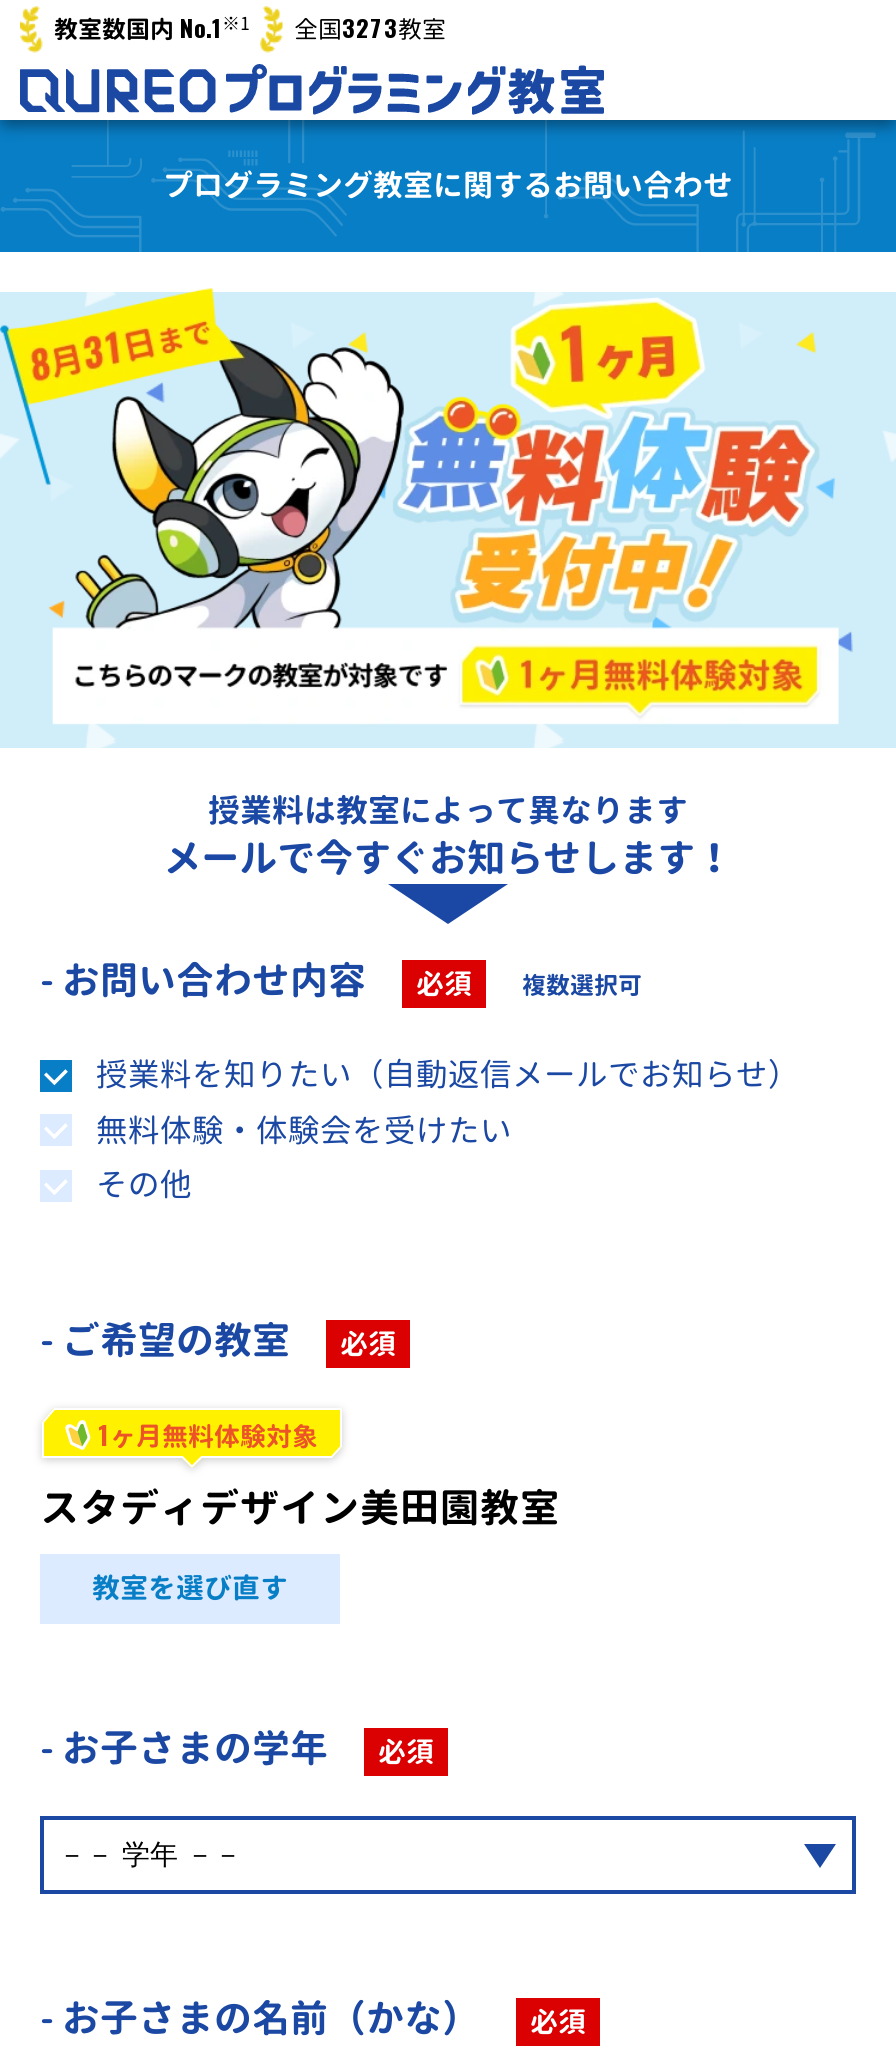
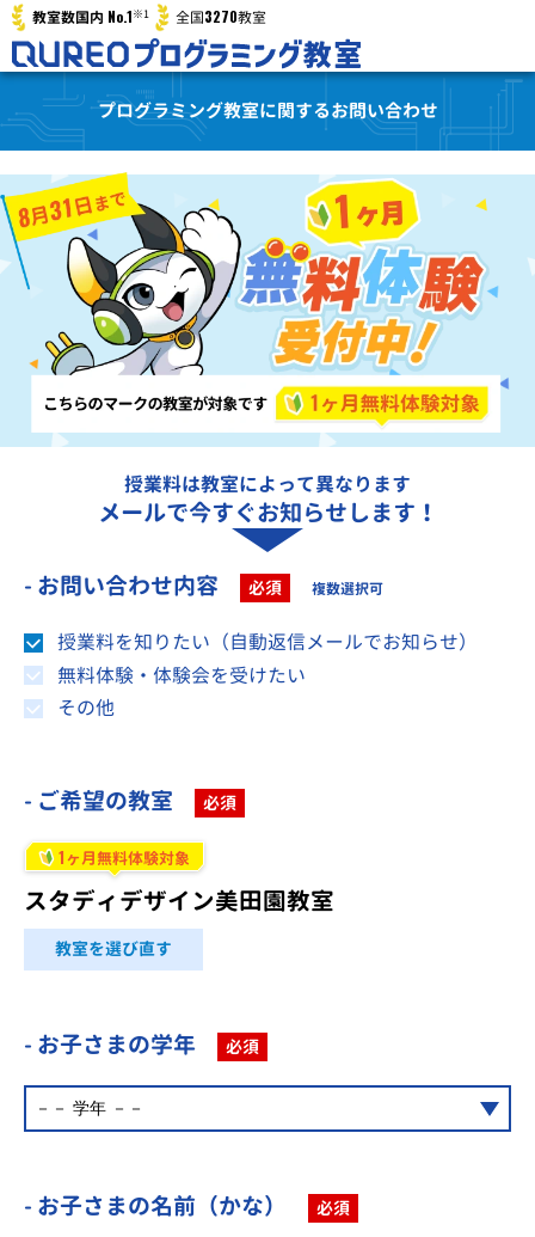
[54,9,446,46] 教室数国内 No.1※1 全国3273教室 -> [32,5,266,27] 教室数国内 No.1※1 全国3270教室

